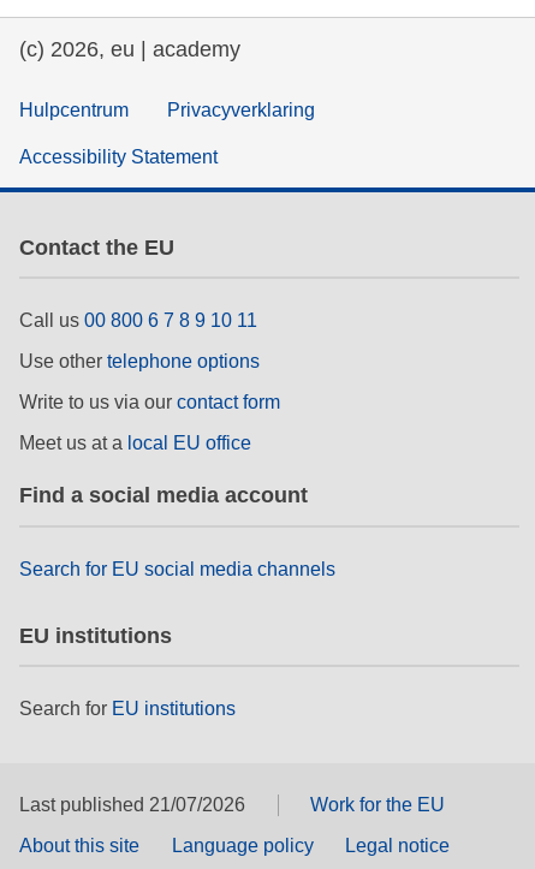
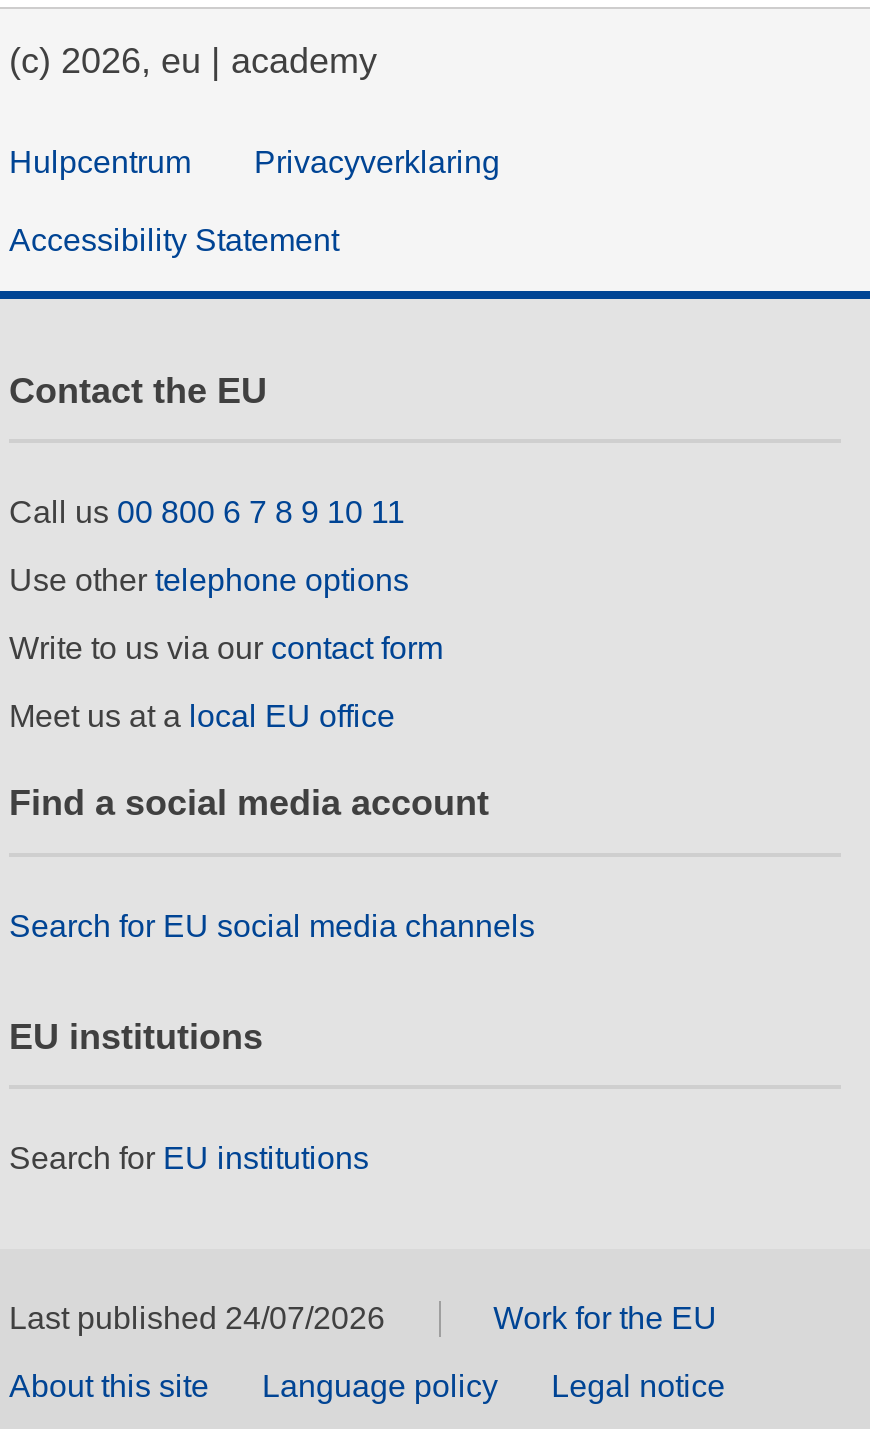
[19,795,245,816] Last published 21/07/2026 -> [9,1302,385,1336] Last published 24/07/2026

